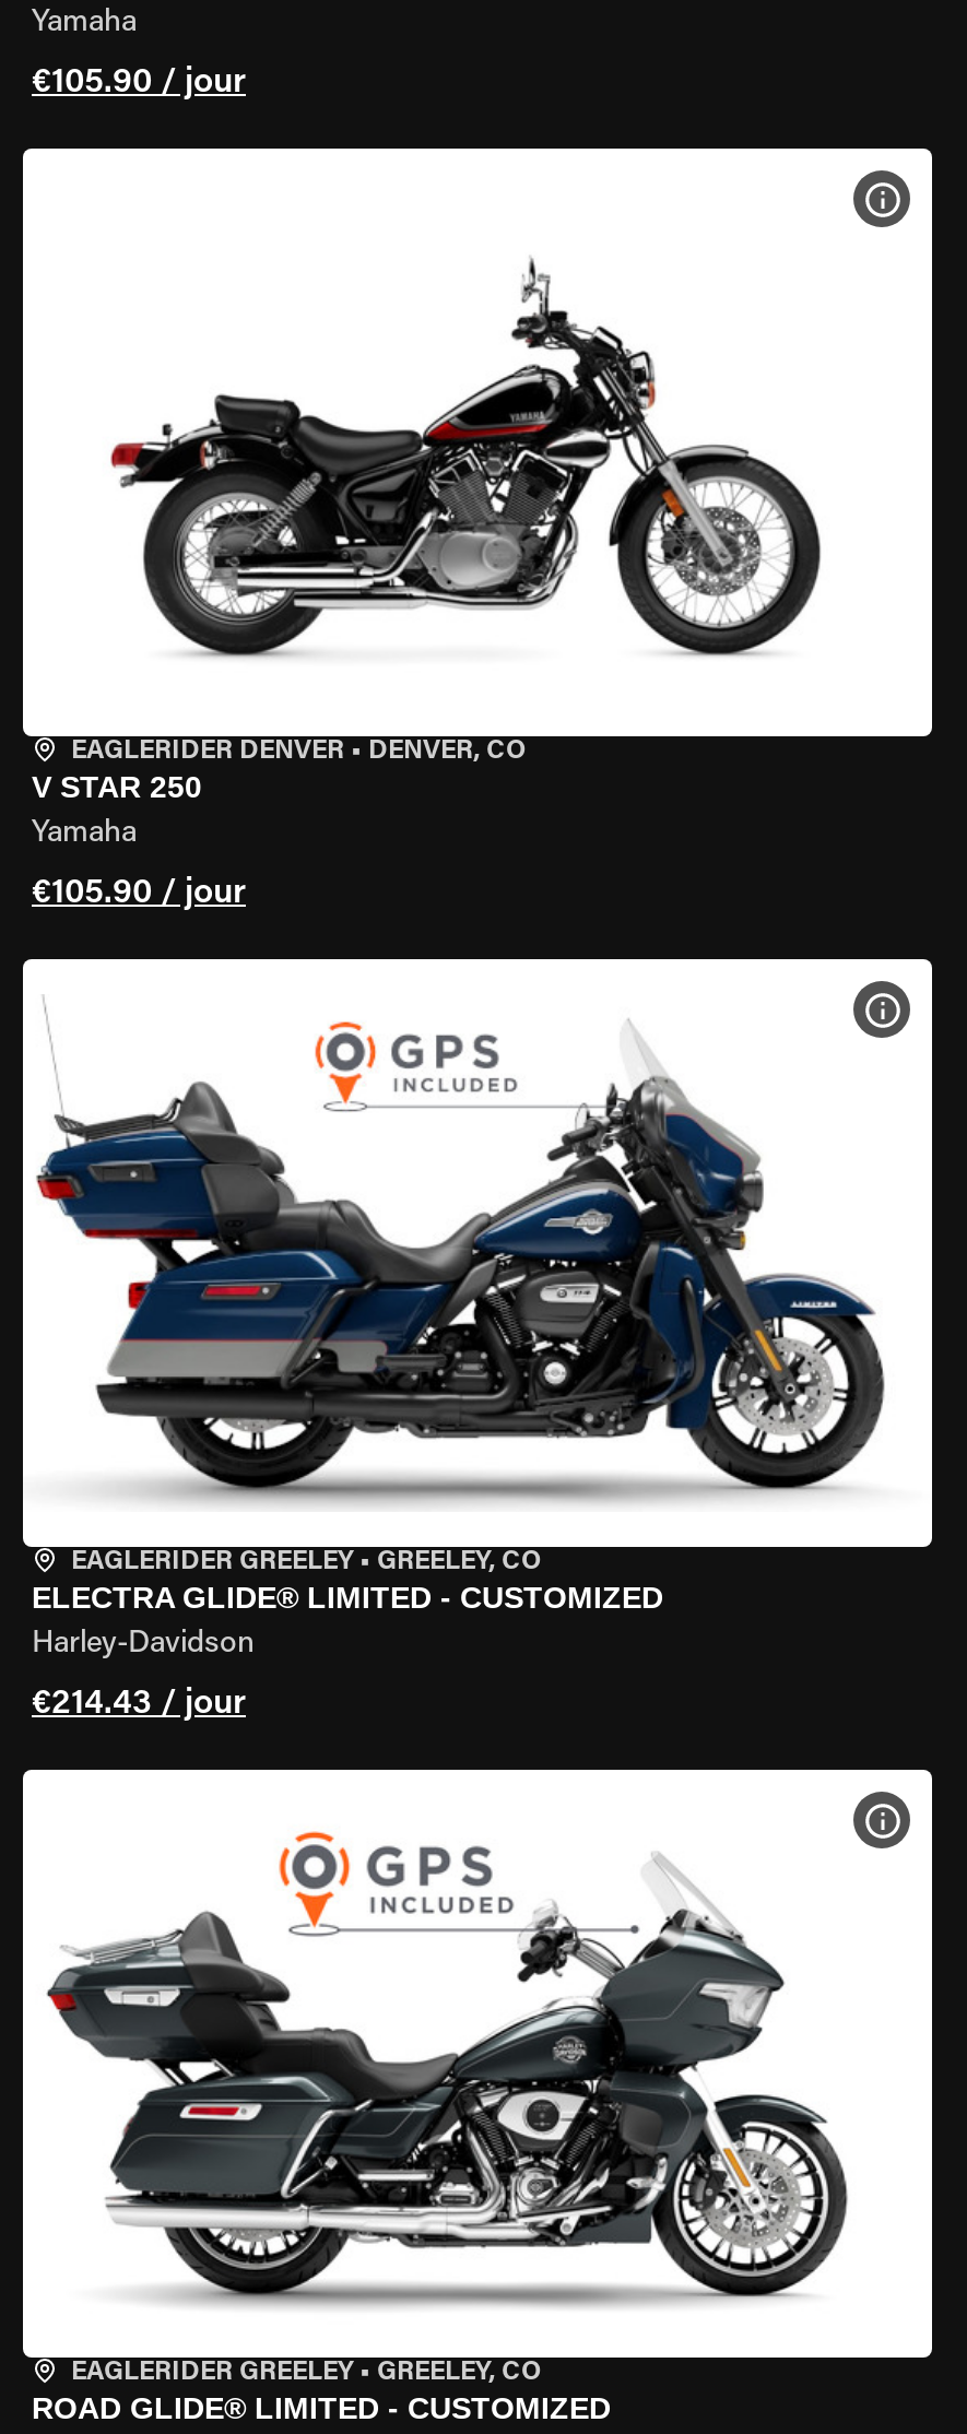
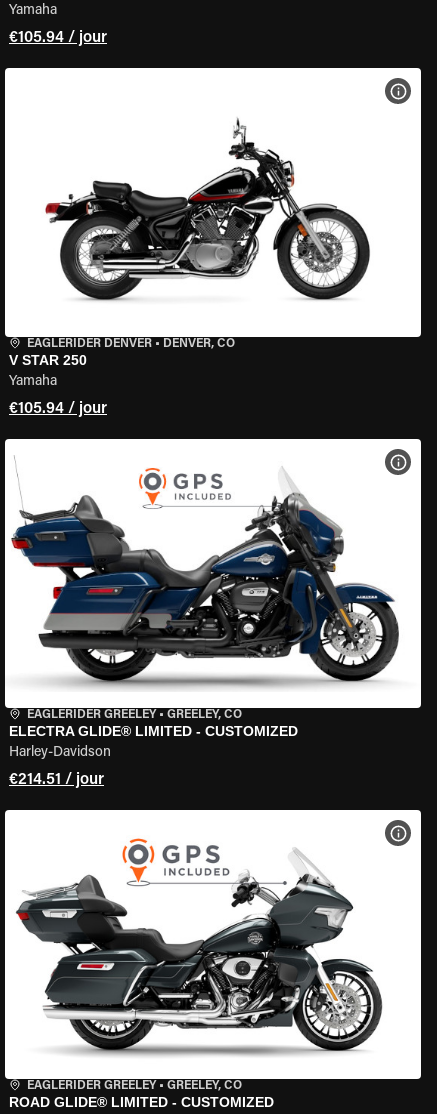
[32,66,246,101] €105.90 / jour -> [9,30,107,46] €105.94 / jour
[32,876,246,911] €105.90 / jour -> [9,401,107,417] €105.94 / jour
[32,1687,246,1722] €214.43 / jour -> [9,772,104,788] €214.51 / jour

